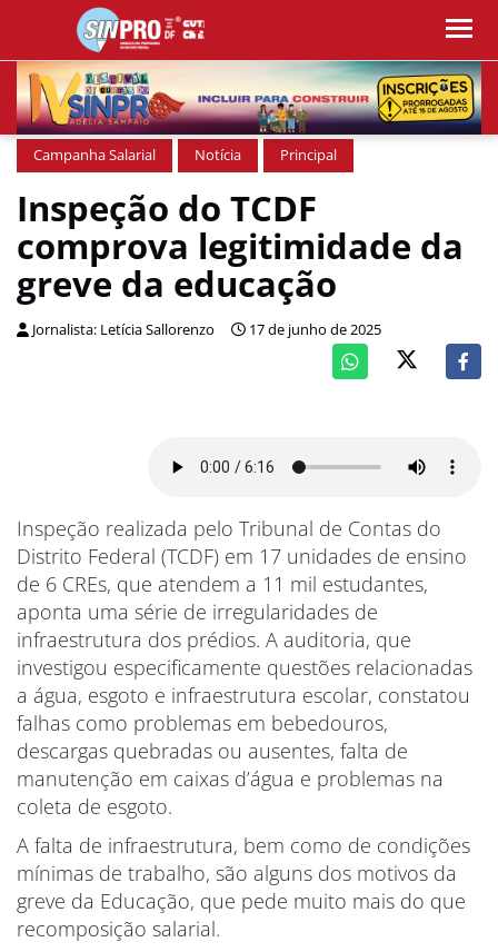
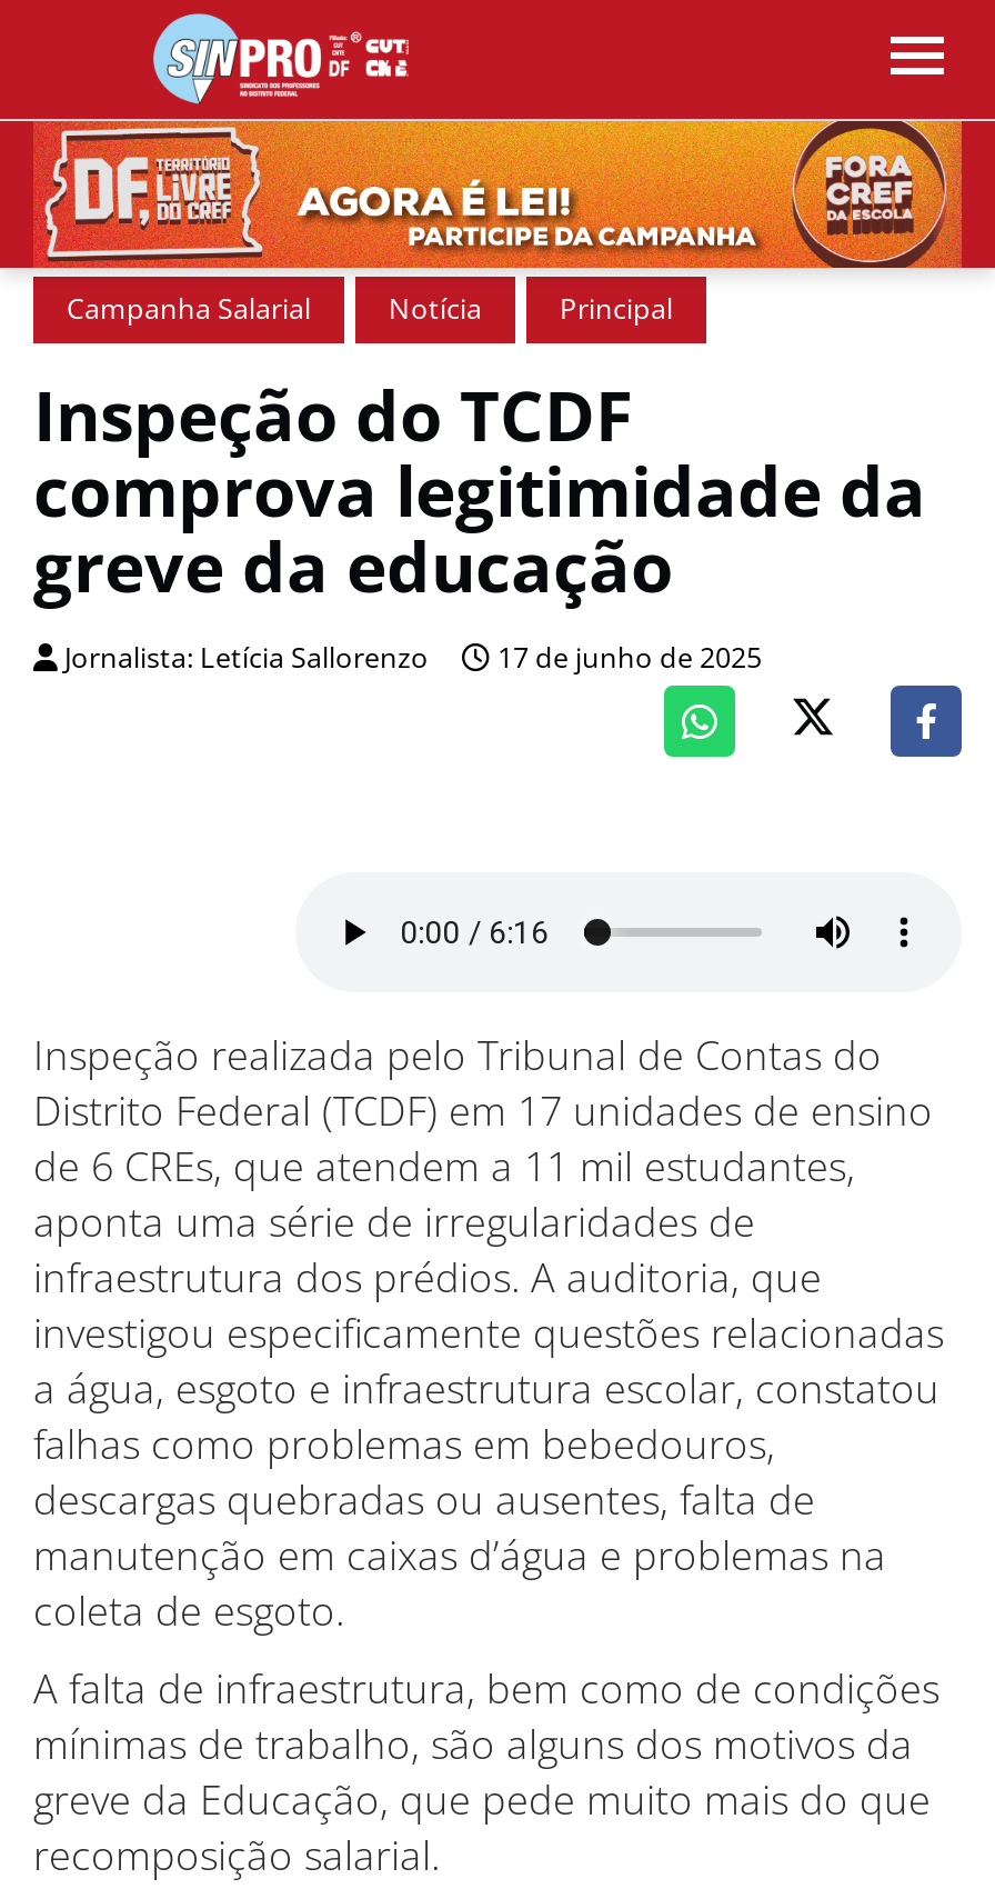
[16,60,482,136] [image] -> [33,119,962,270] [image]

